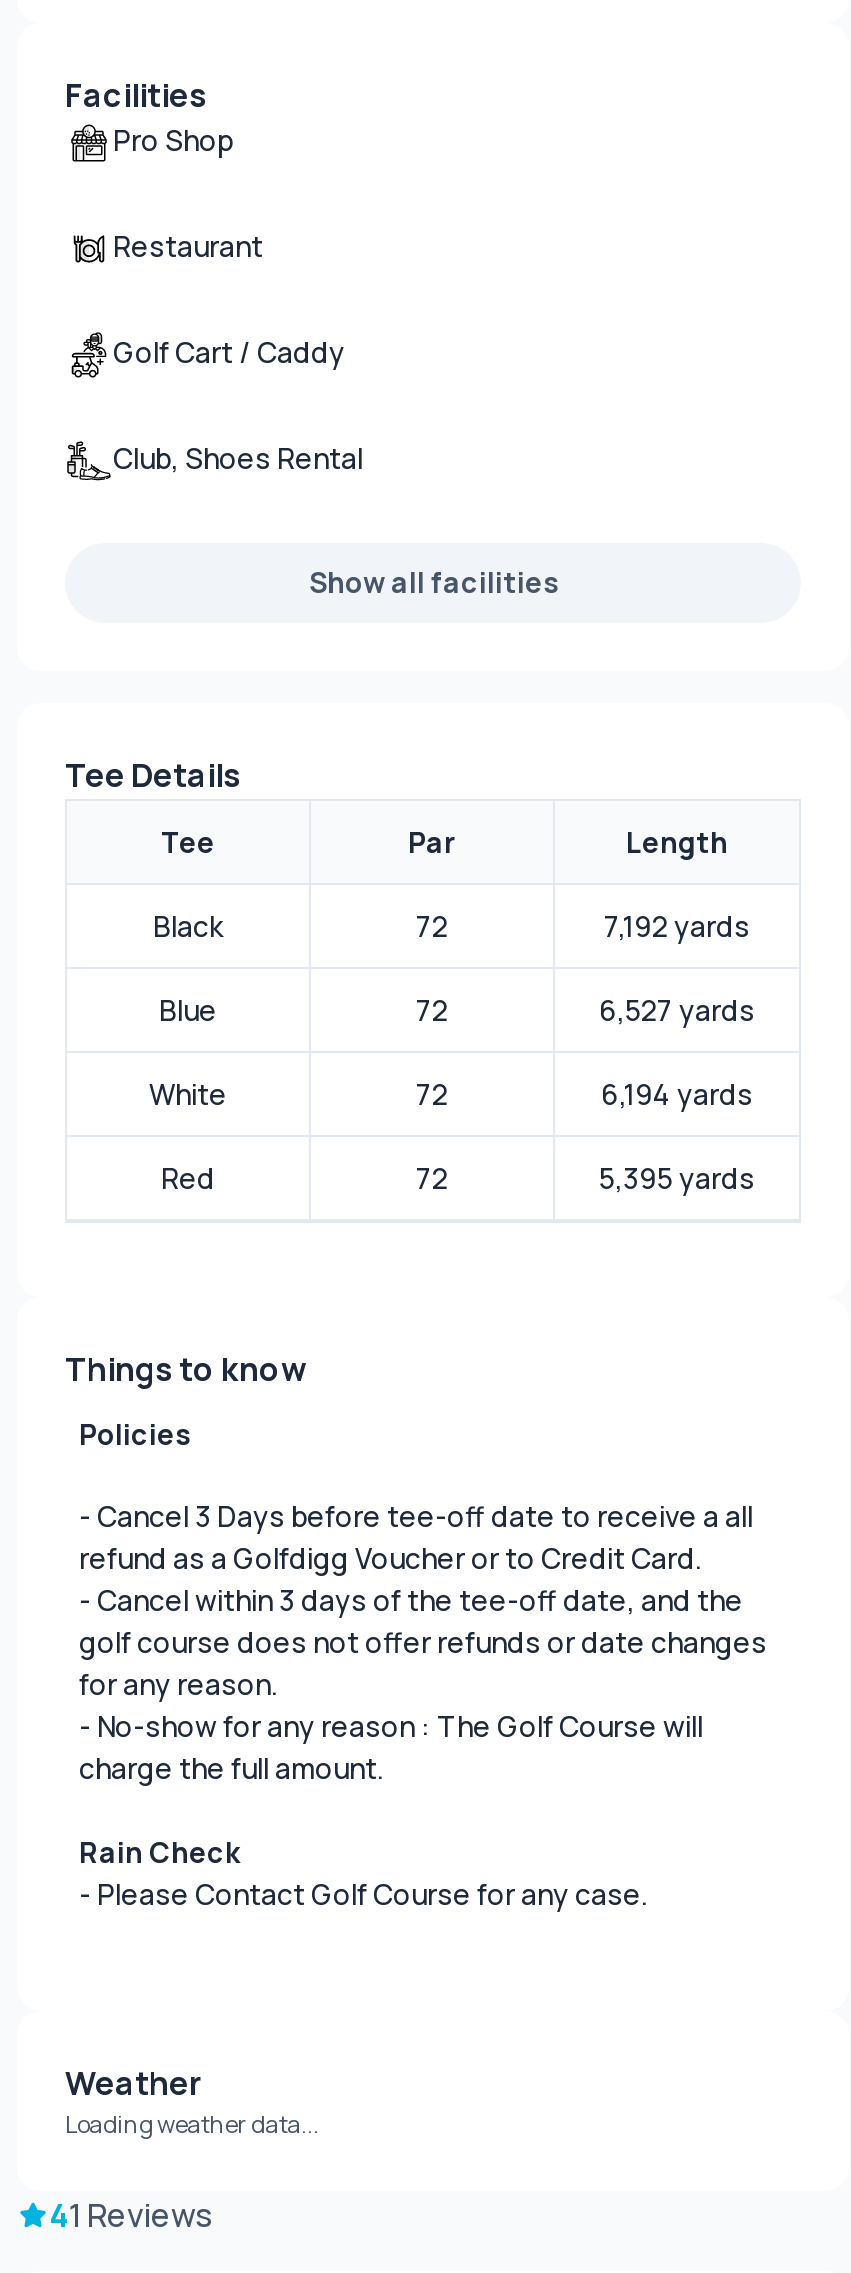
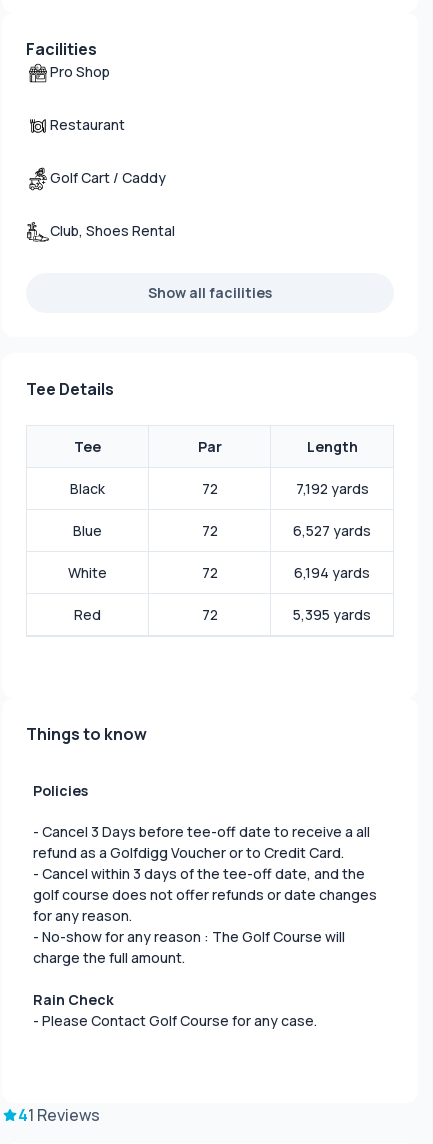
moved [149,823,755,1197] -> [68,437,371,624]: Tee | Par | Length | ... | 72 | 5,395 yards
moved [65,1347,307,1391] -> [26,723,147,745]: Things to know
moved [79,1415,767,1913] -> [33,781,377,1030]: Policies | - Cancel 3 Days before tee-off date to receive a all | refund as a Golfdigg Voucher or to Credit Card. | ... | Rain Check | - Please Contact Golf Course for any case.
[65,2061,319,2141] Weather | Loading weather data... -> none

